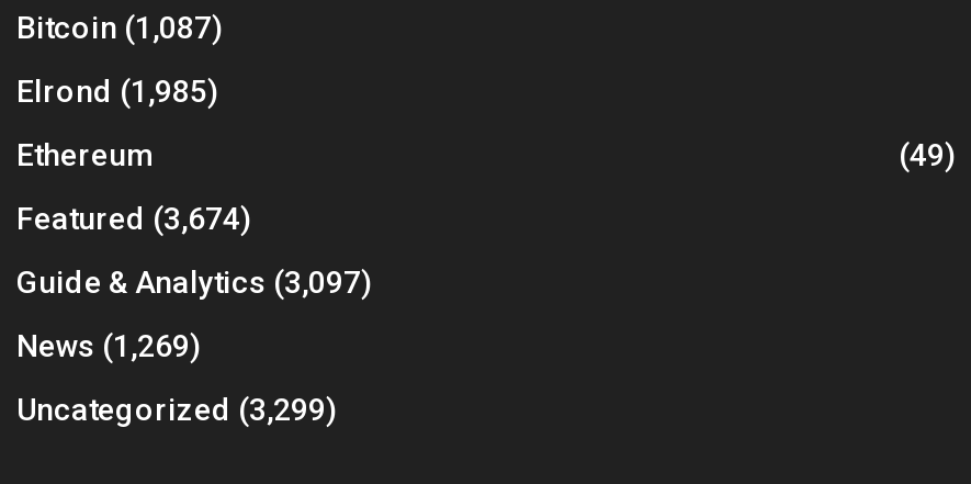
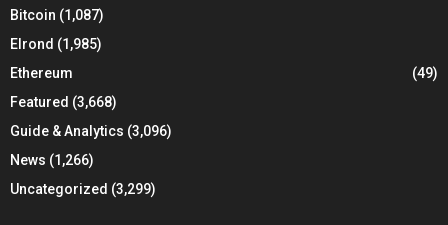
[16,201,251,236] Featured (3,674) -> [10,94,117,110] Featured (3,668)
[16,265,372,300] Guide & Analytics (3,097) -> [10,123,172,139] Guide & Analytics (3,096)
[16,329,201,364] News (1,269) -> [10,152,94,168] News (1,266)

